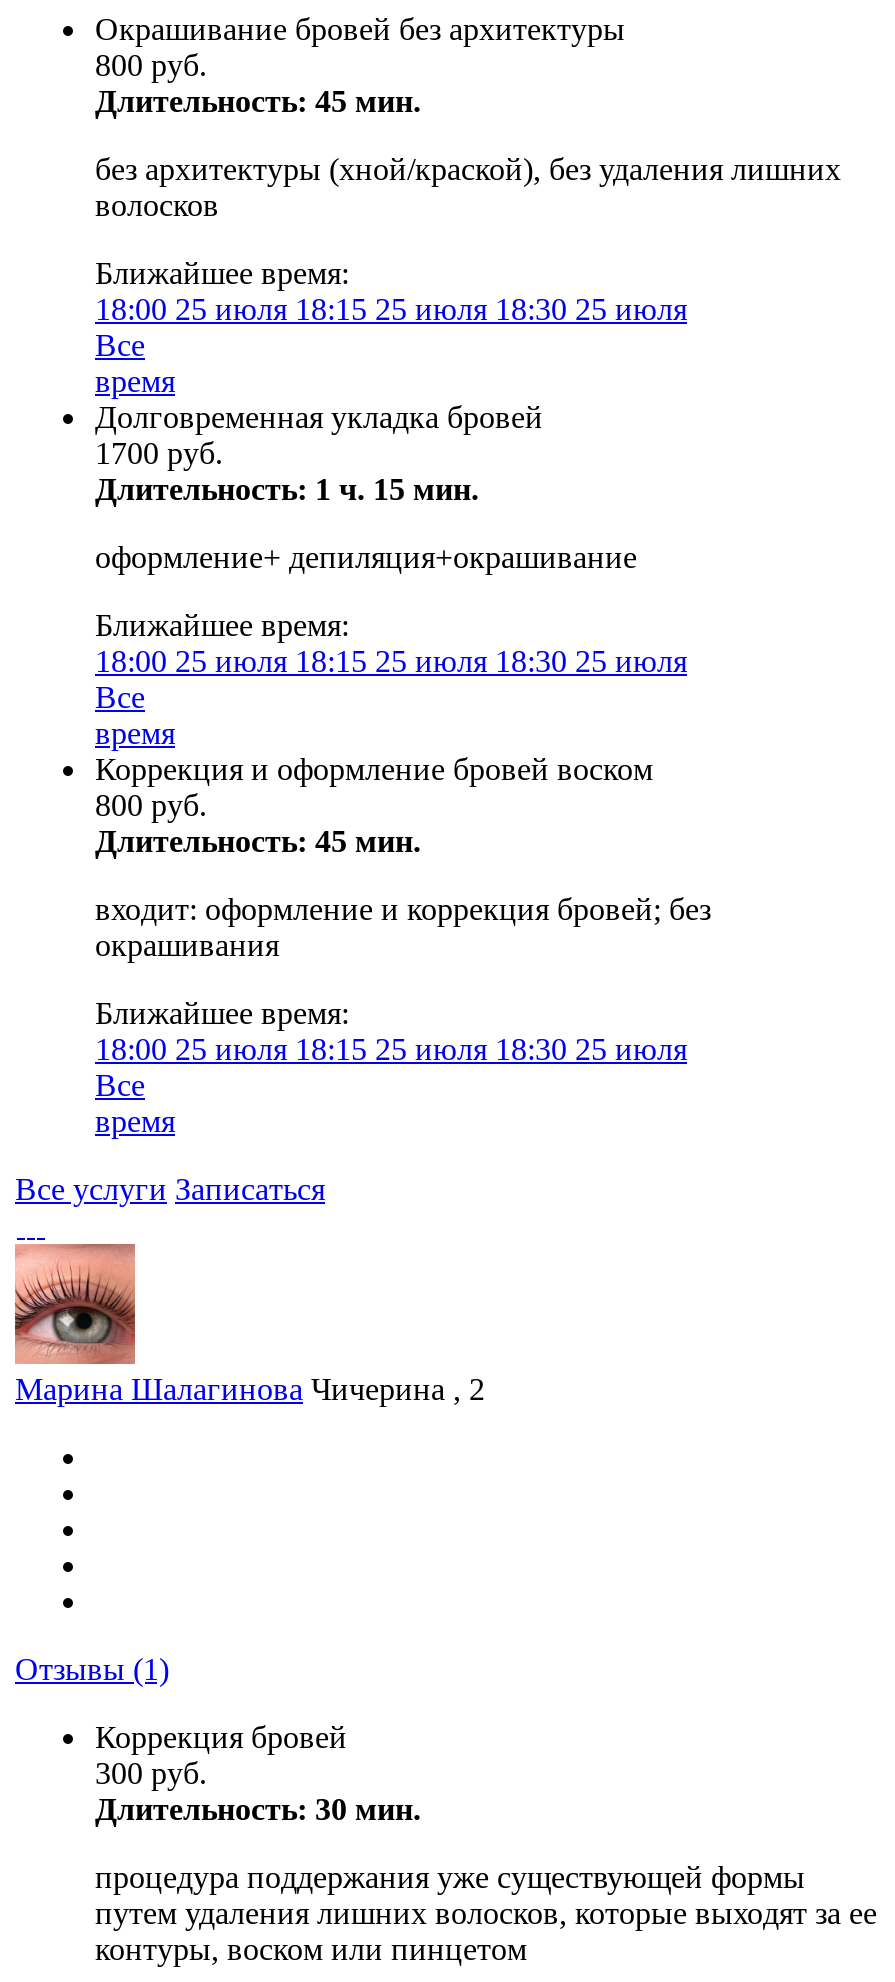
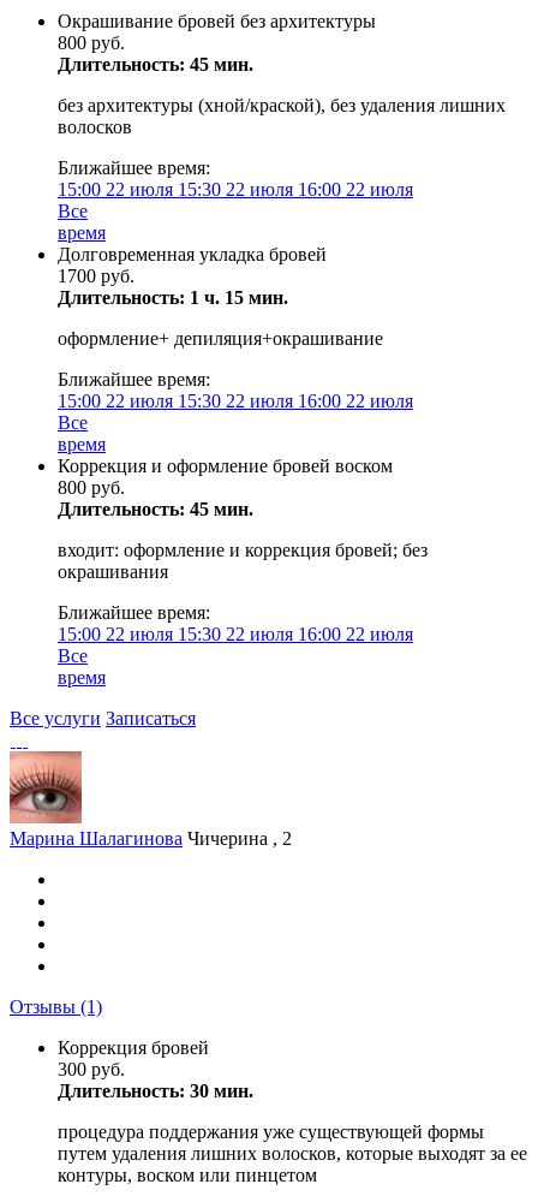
[95,292,687,326] 18:00 25 июля 18:15 25 июля 18:30 25 июля -> [58,179,413,200] 15:00 22 июля 15:30 22 июля 16:00 22 июля
[95,644,687,678] 18:00 25 июля 18:15 25 июля 18:30 25 июля -> [58,391,413,411] 15:00 22 июля 15:30 22 июля 16:00 22 июля
[95,1032,687,1066] 18:00 25 июля 18:15 25 июля 18:30 25 июля -> [58,624,413,644] 15:00 22 июля 15:30 22 июля 16:00 22 июля

